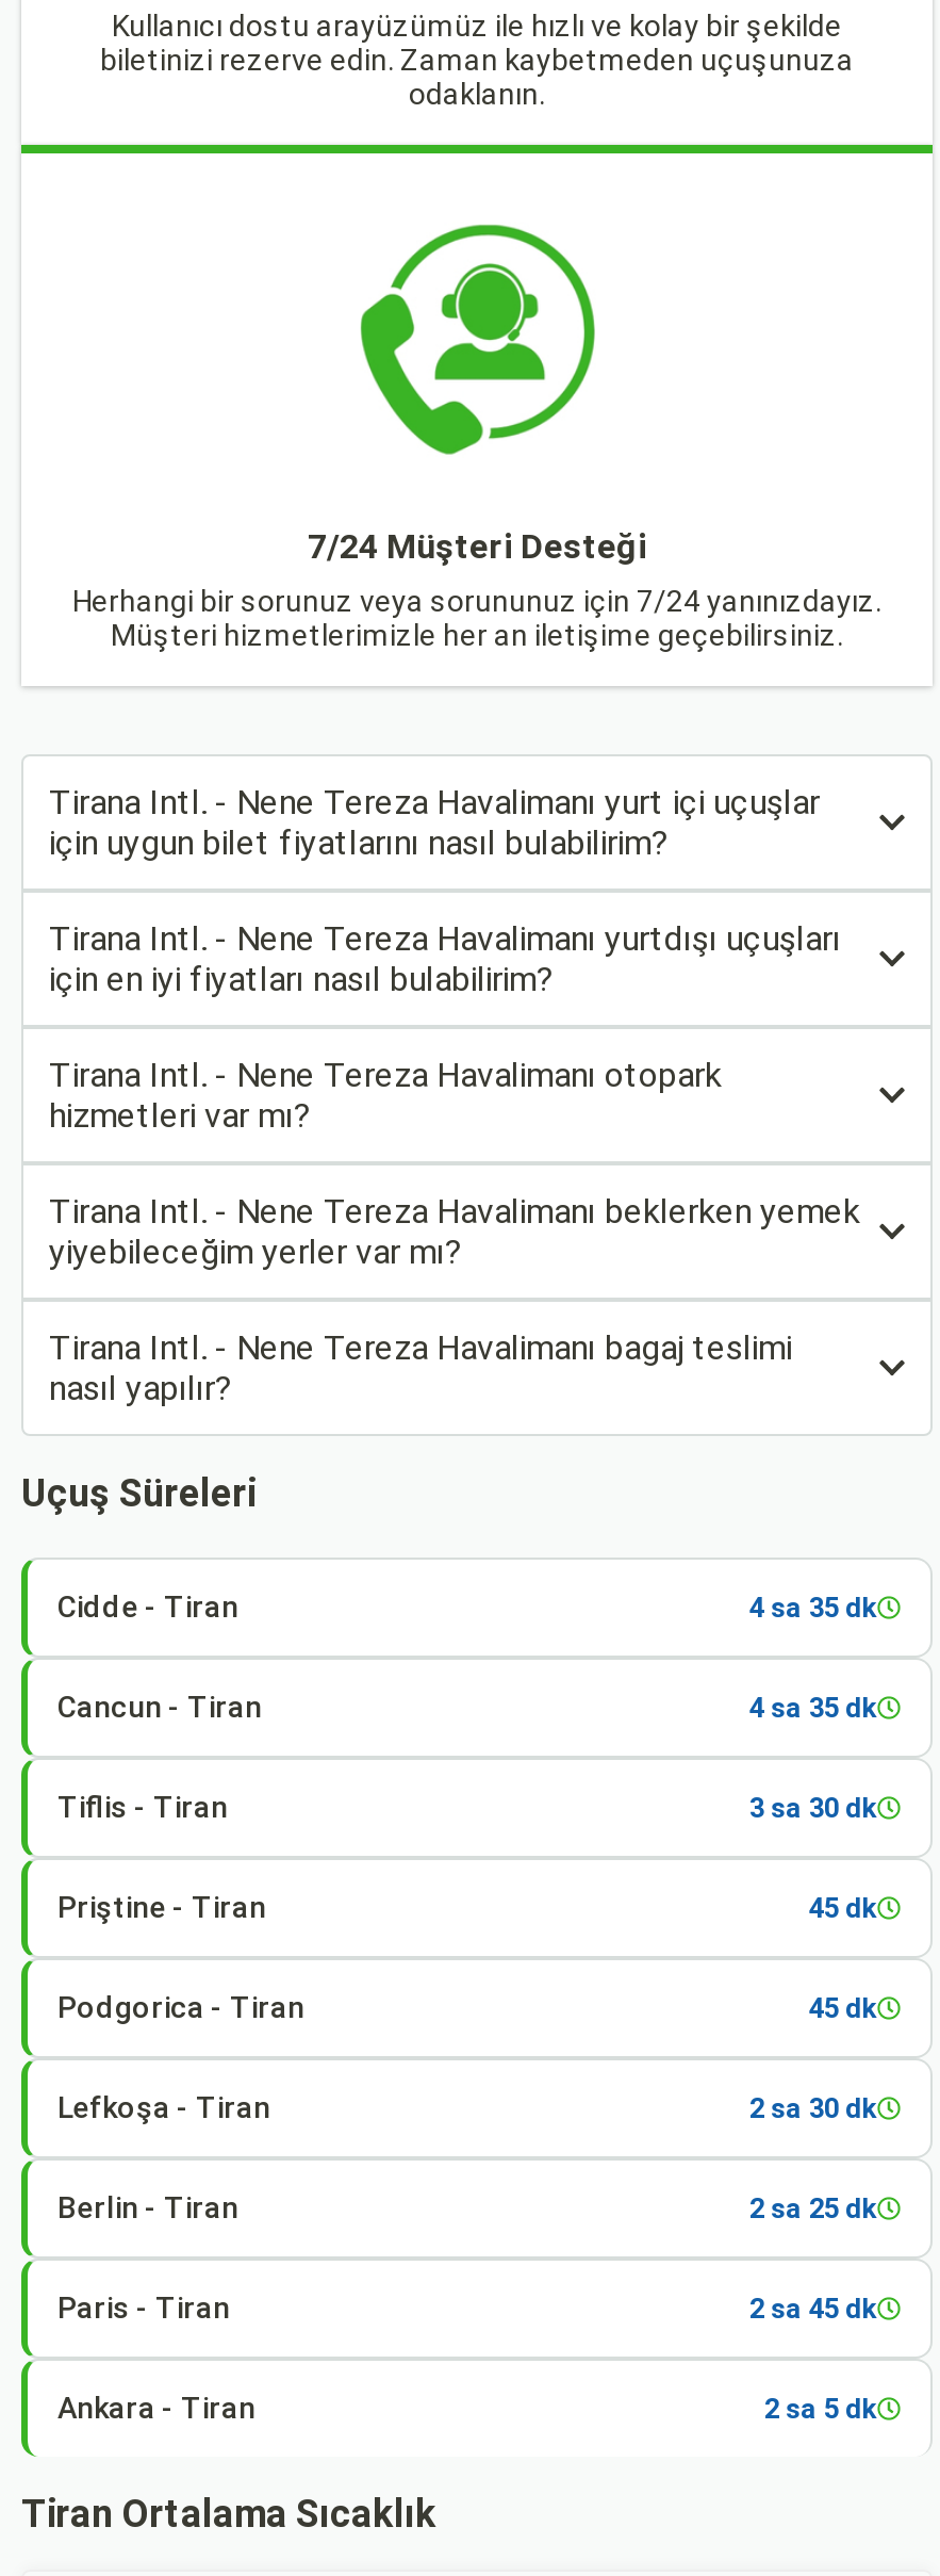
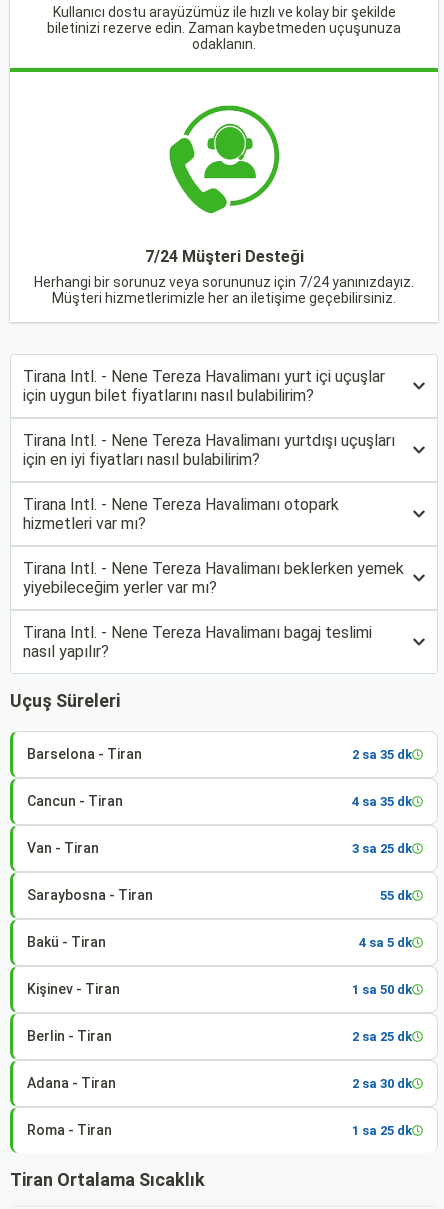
[57,1589,238,1624] Cidde - Tiran -> [27,746,142,762] Barselona - Tiran
[749,1592,877,1624] 4 sa 35 dk -> [352,747,412,762] 2 sa 35 dk
[57,1790,877,1824] Tiflis - Tiran | 3 sa 30 dk -> [27,840,412,856] Van - Tiran | 3 sa 25 dk
[57,1890,877,1924] Priştine - Tiran | 45 dk -> [27,887,412,903] Saraybosna - Tiran | 55 dk
[57,1990,877,2024] Podgorica - Tiran | 45 dk -> [27,934,412,950] Bakü - Tiran | 4 sa 5 dk
[57,2090,877,2124] Lefkoşa - Tiran | 2 sa 30 dk -> [27,981,412,997] Kişinev - Tiran | 1 sa 50 dk
[57,2290,230,2325] Paris - Tiran -> [27,1075,116,1091] Adana - Tiran
[749,2293,877,2325] 2 sa 45 dk -> [352,1076,412,1091] 2 sa 30 dk
[57,2391,255,2425] Ankara - Tiran -> [27,1122,112,1138] Roma - Tiran
[764,2393,877,2425] 2 sa 5 dk -> [352,1123,412,1138] 1 sa 25 dk

